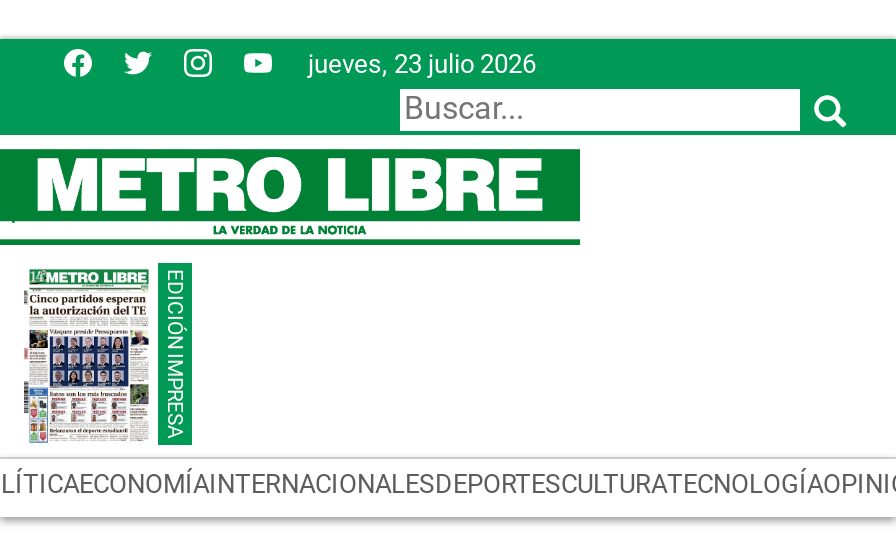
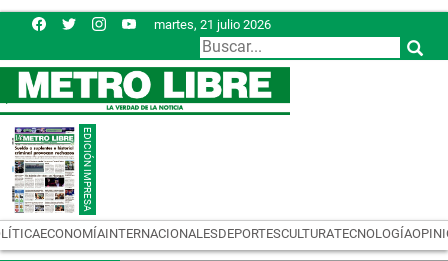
[308,49,536,79] jueves, 23 julio 2026 -> [154,17,271,32] martes, 21 julio 2026
[24,269,150,441] [image] -> [12,127,75,213] [image]

